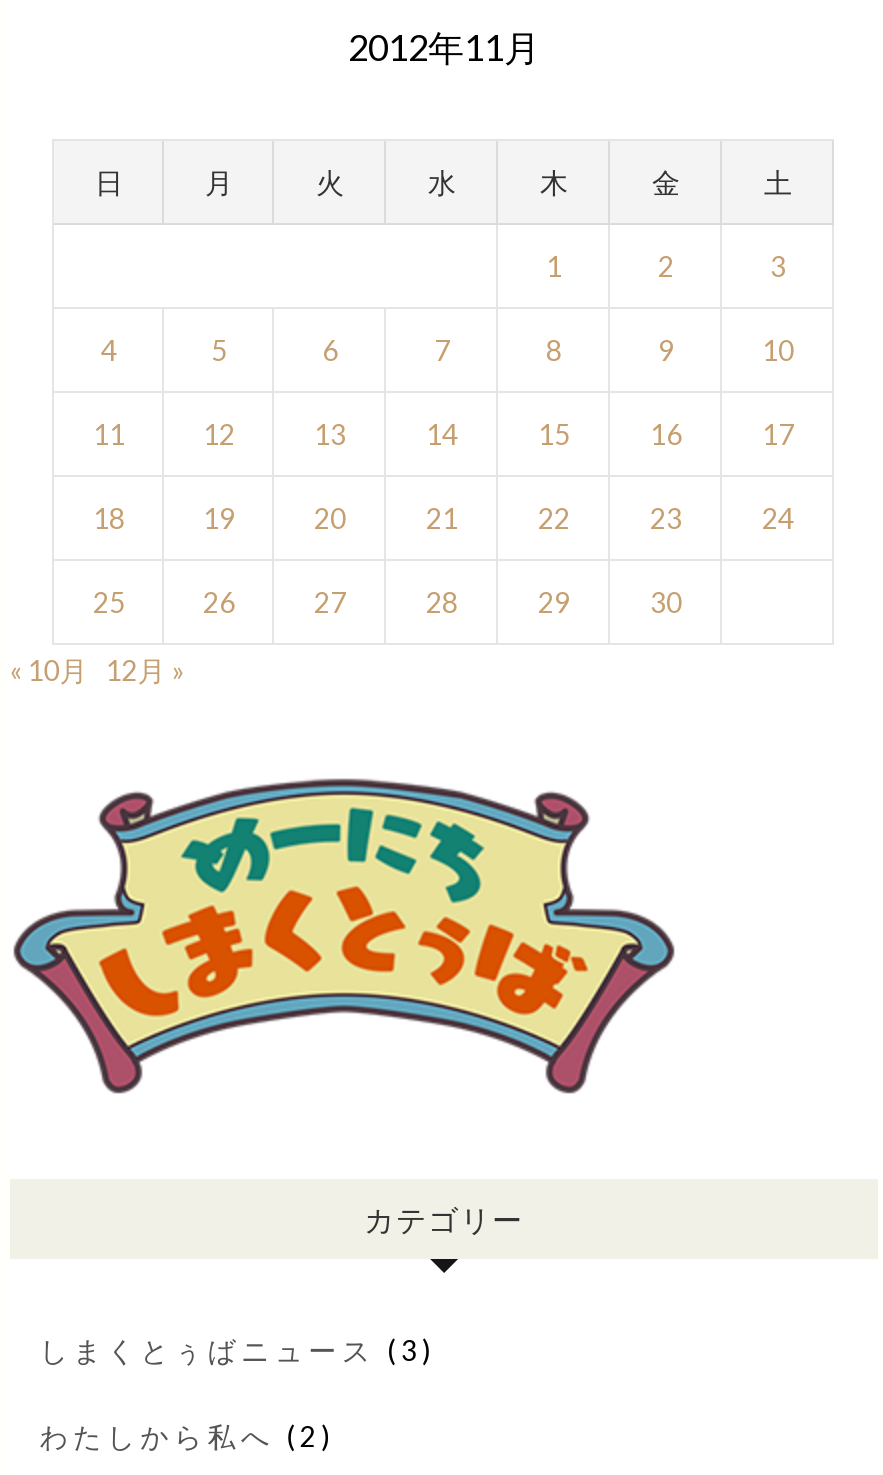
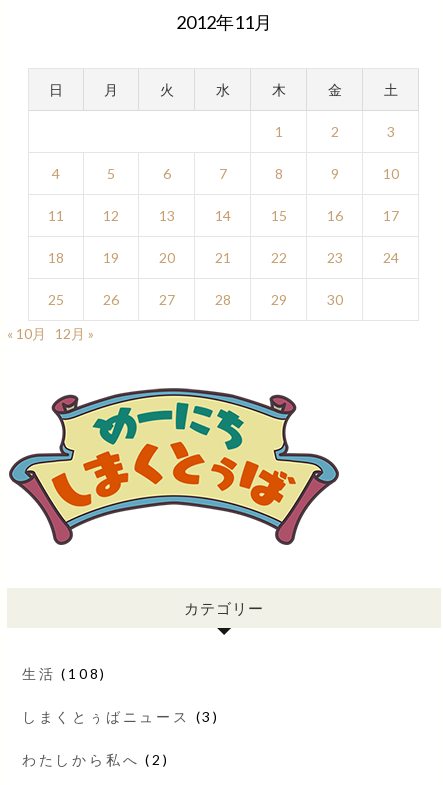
none -> [22,665,107,682] 生活(108)

